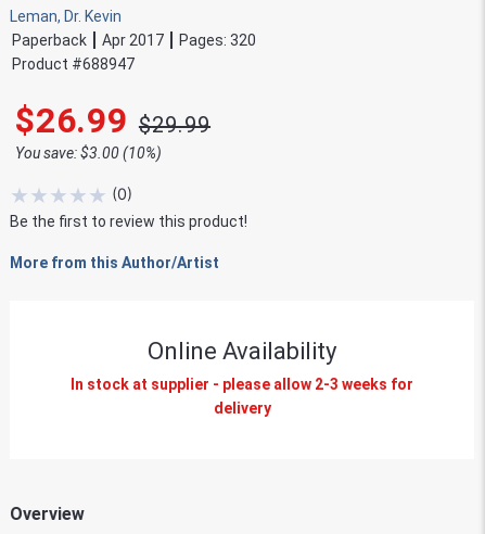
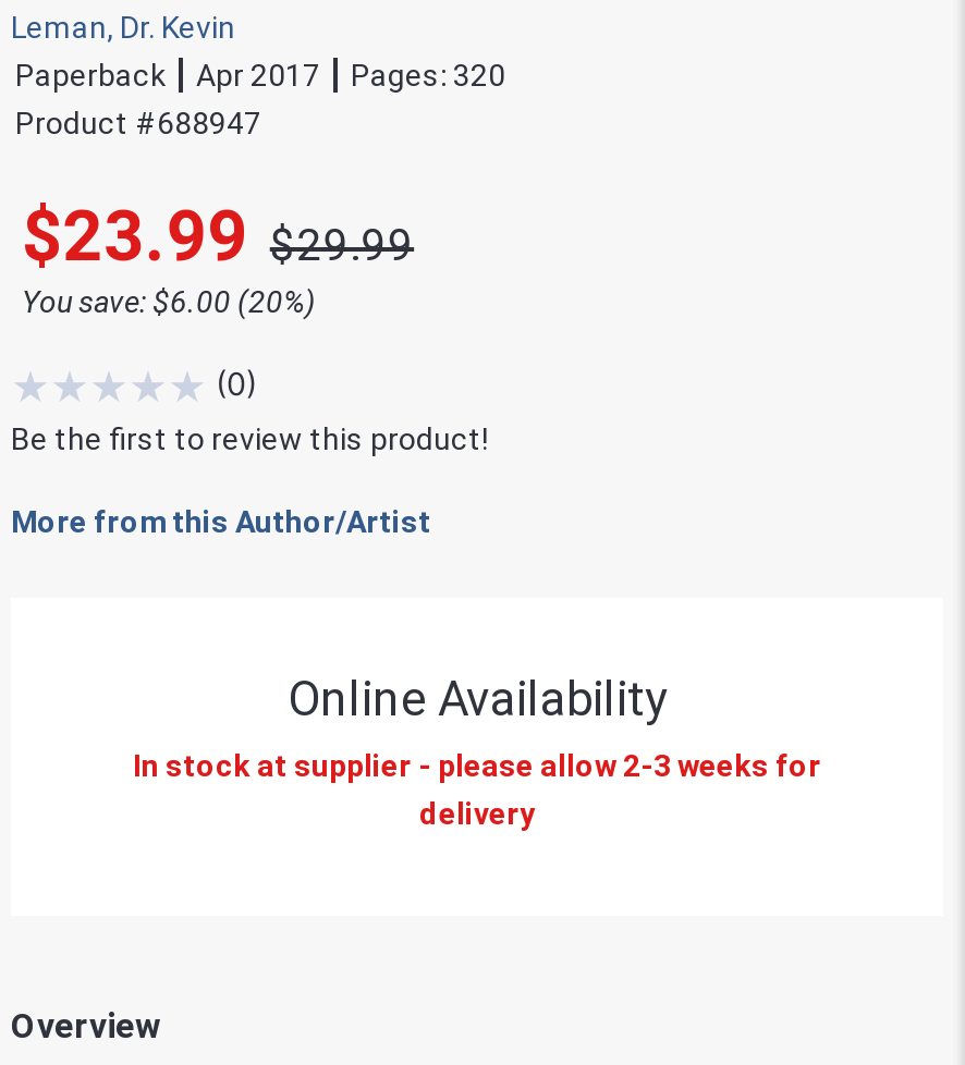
[15,100,211,141] $26.99 $29.99 -> [22,195,414,278] $23.99 $29.99
[15,144,162,162] You save: $3.00 (10%) -> [22,284,316,319] You save: $6.00 (20%)

